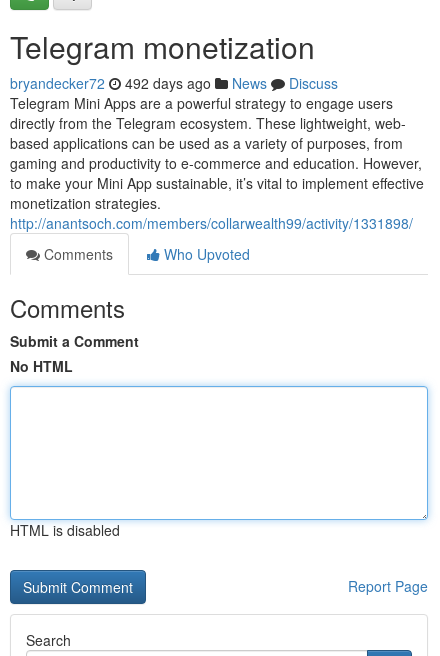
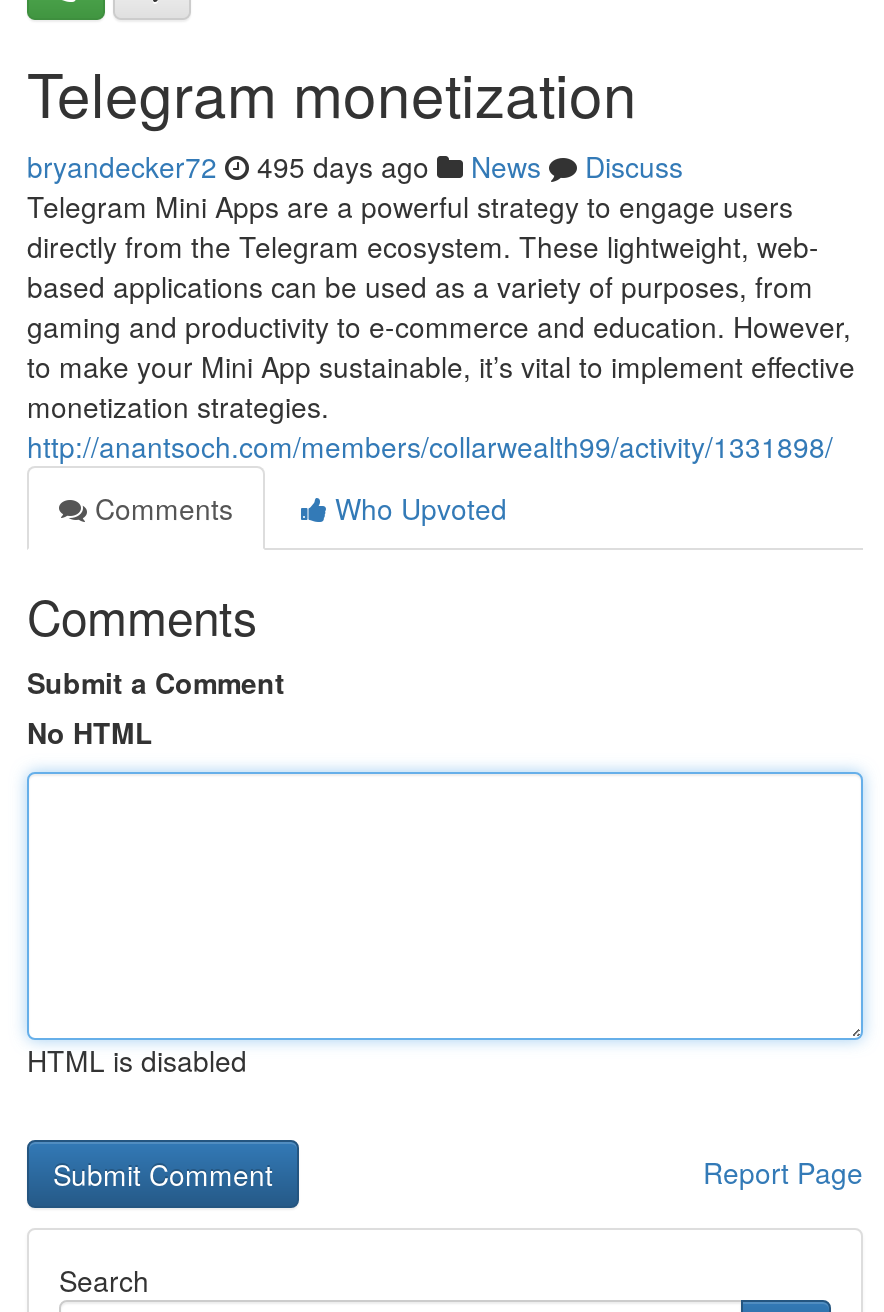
[10,73,338,93] bryandecker72 492 days ago News Discuss -> [27,146,683,186] bryandecker72 495 days ago News Discuss

